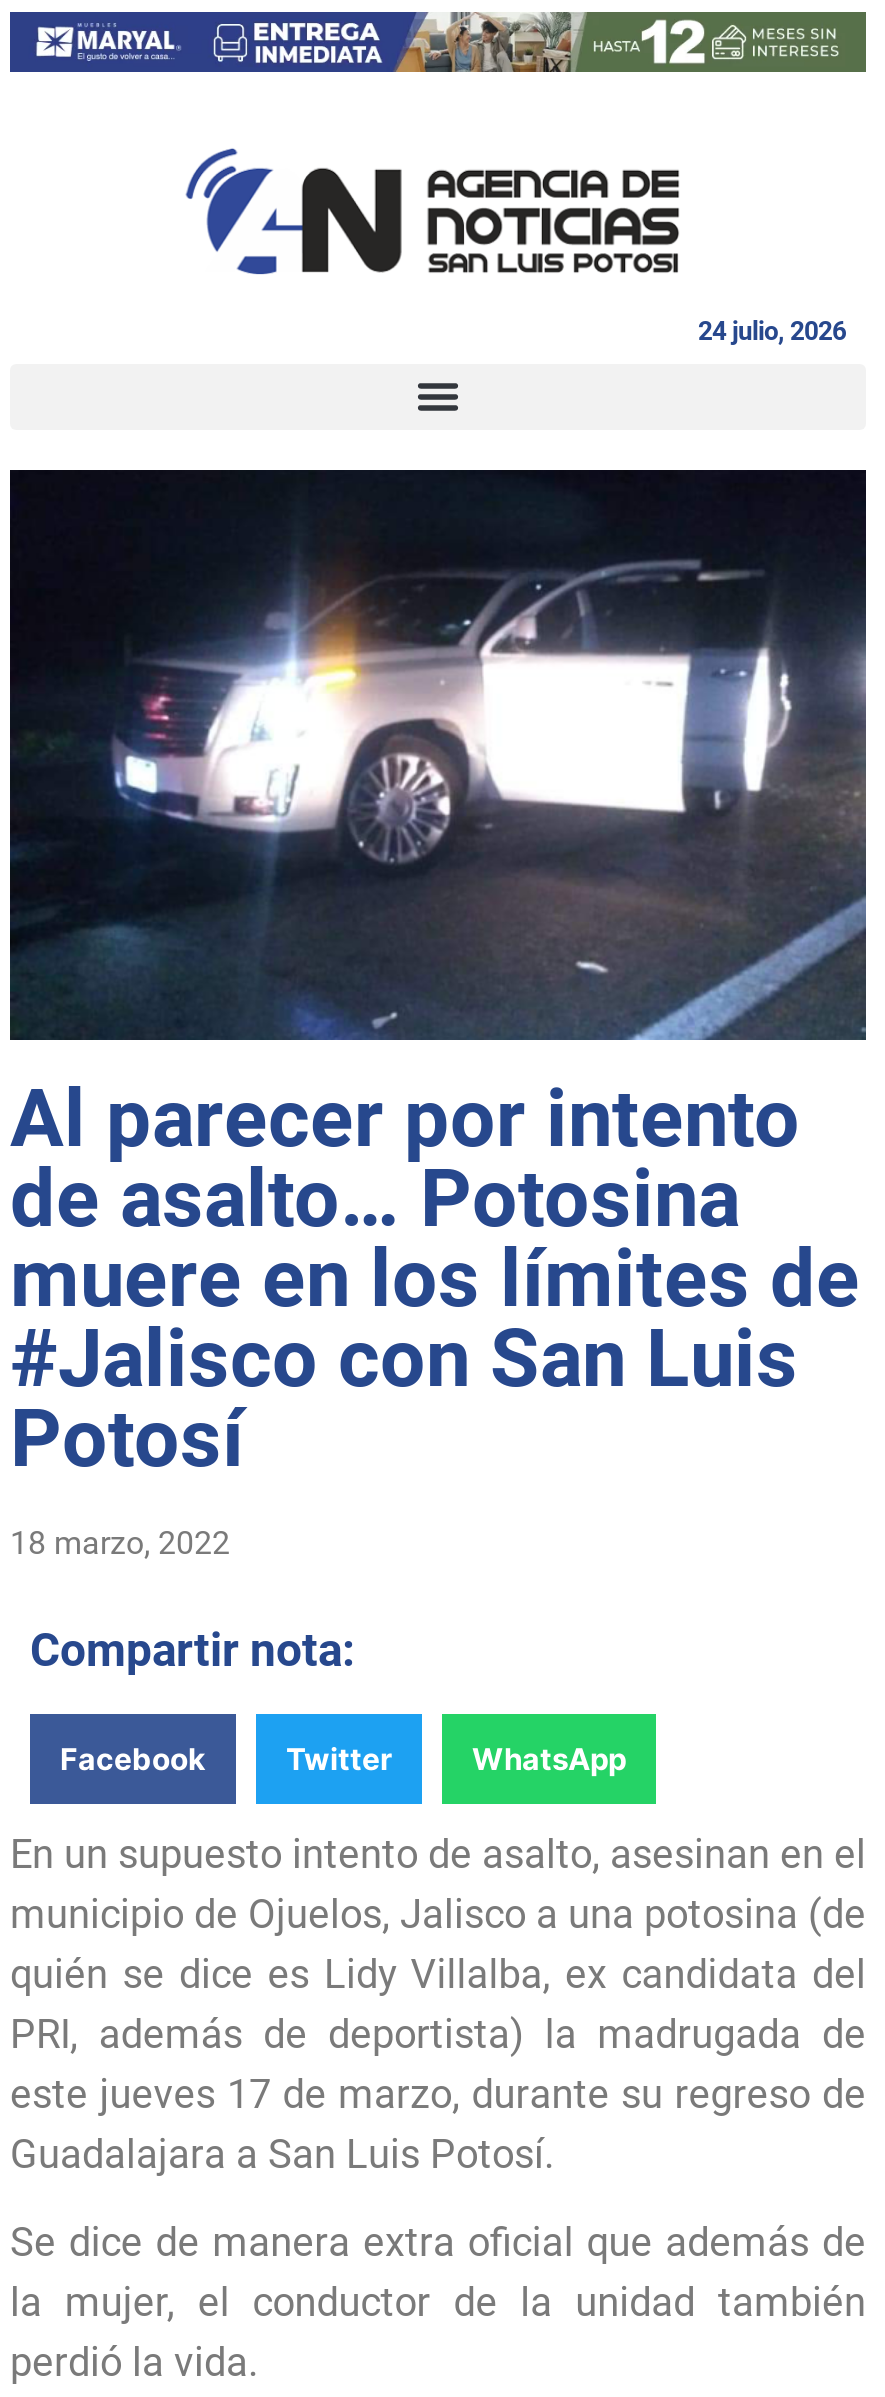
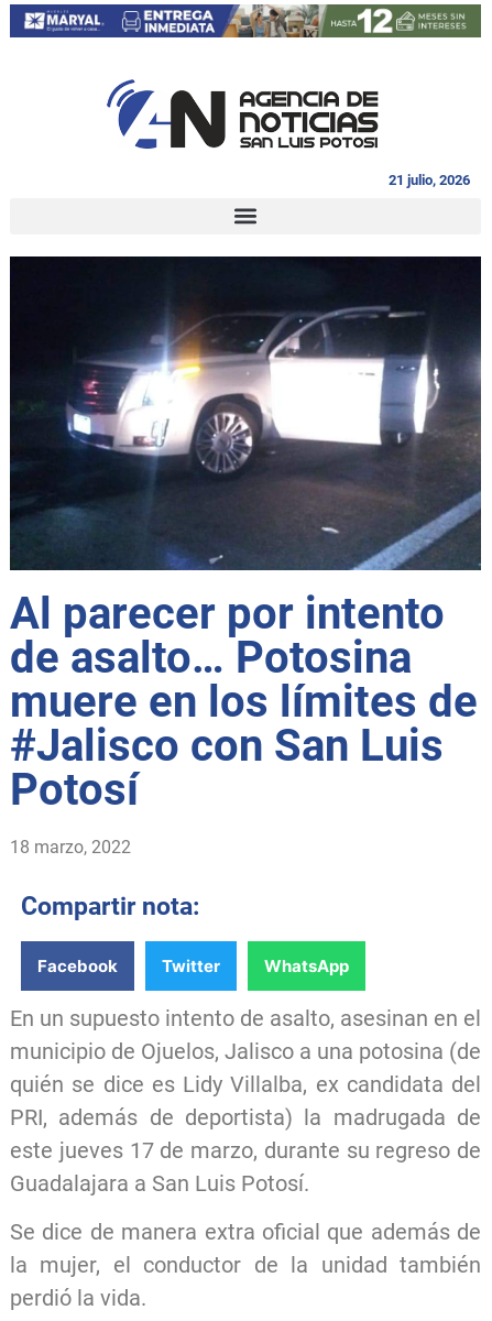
[698,316,846,346] 24 julio, 2026 -> [389,172,470,188] 21 julio, 2026

